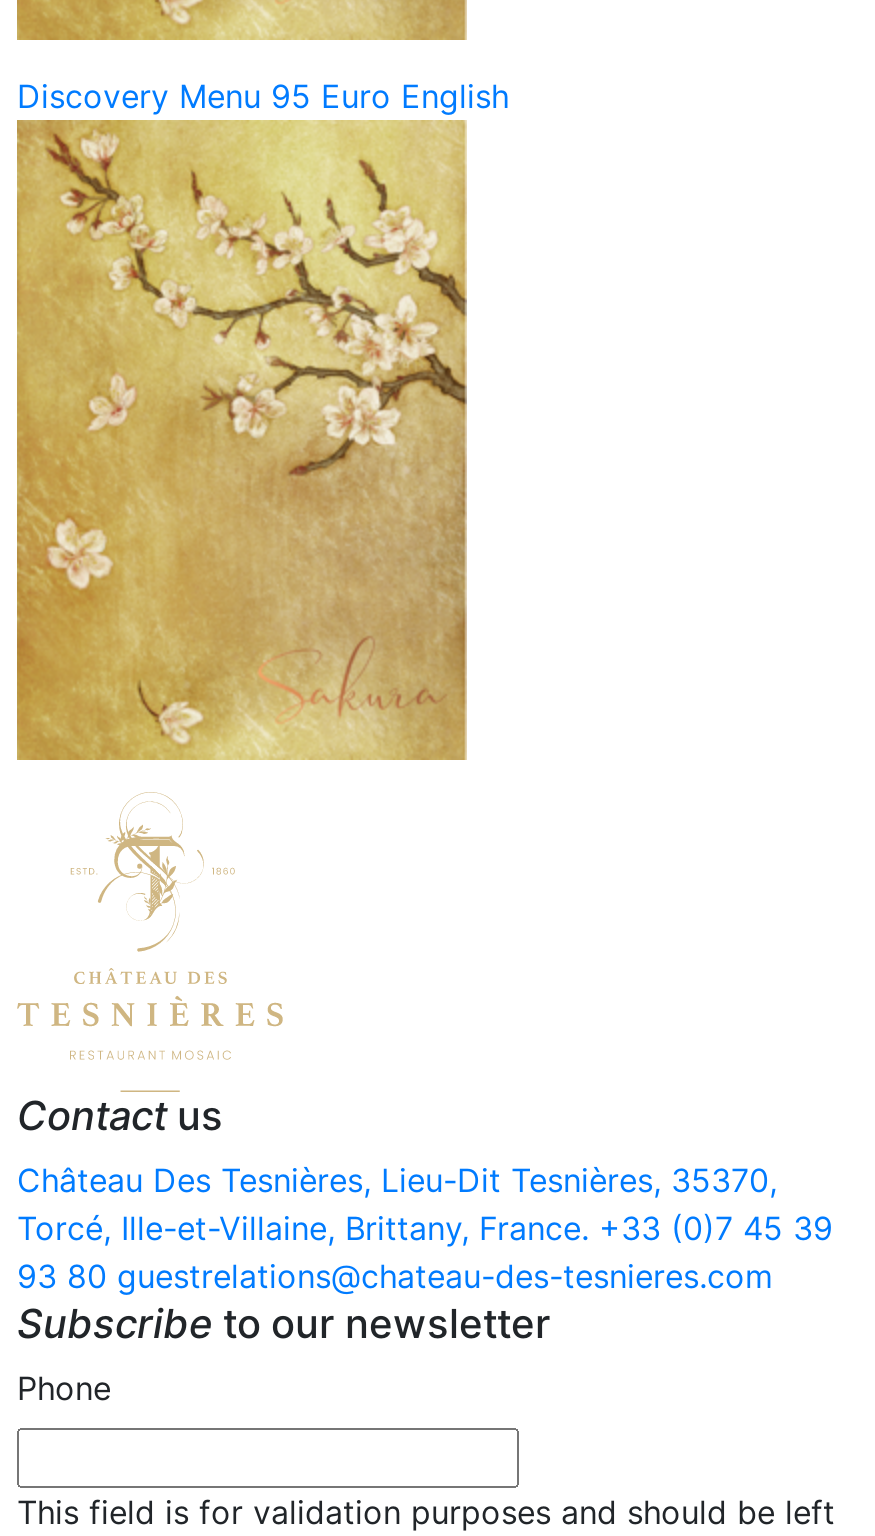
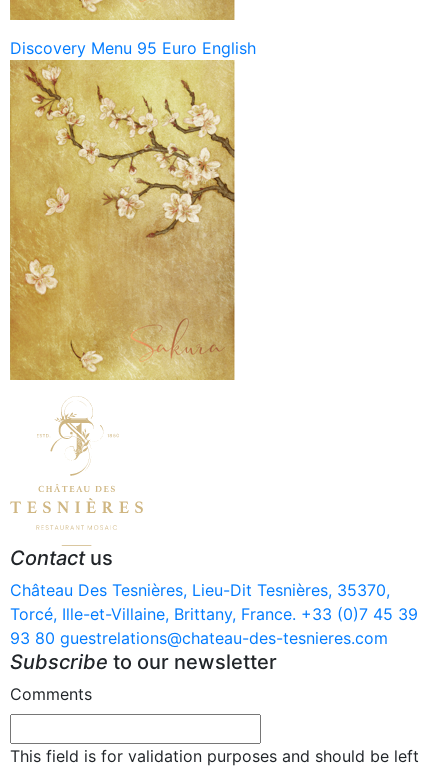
[17,1368,111,1408] Phone -> [10,684,92,704] Comments

